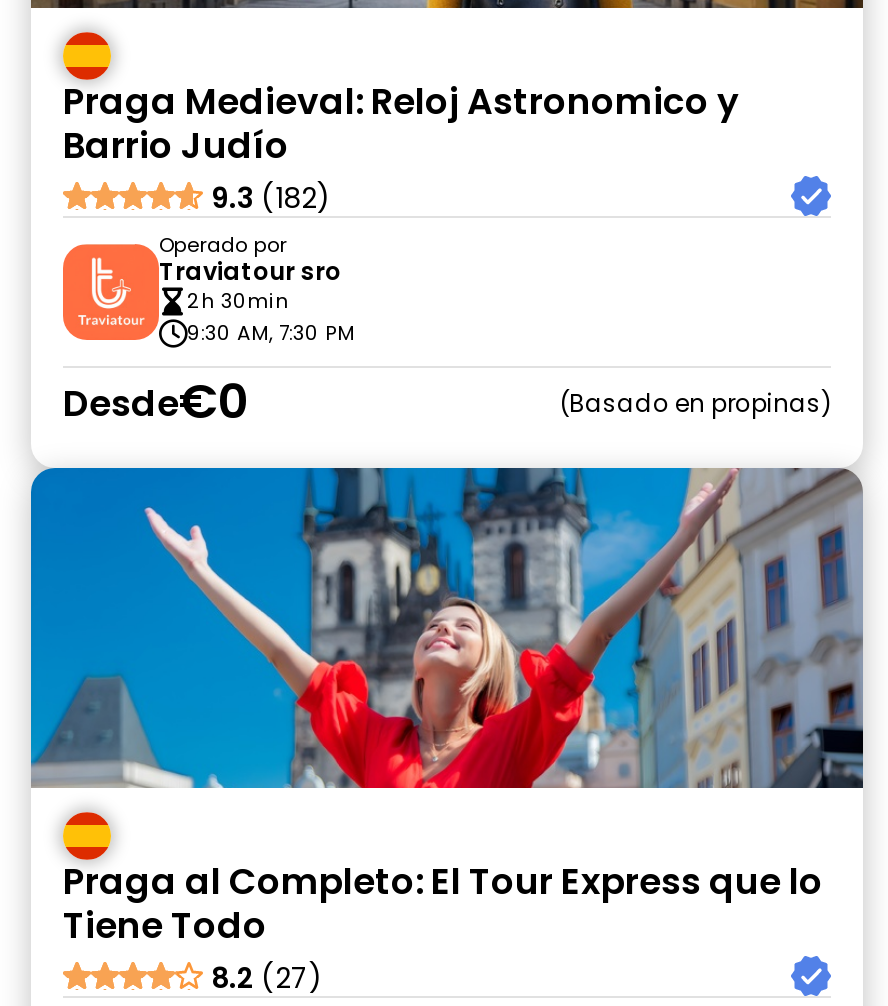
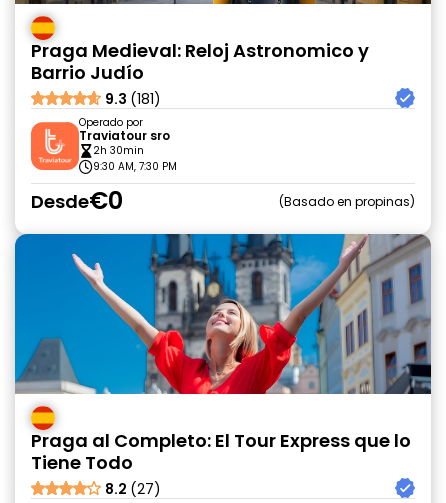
[211,178,331,218] 9.3 (182) -> [105,89,161,109] 9.3 (181)

